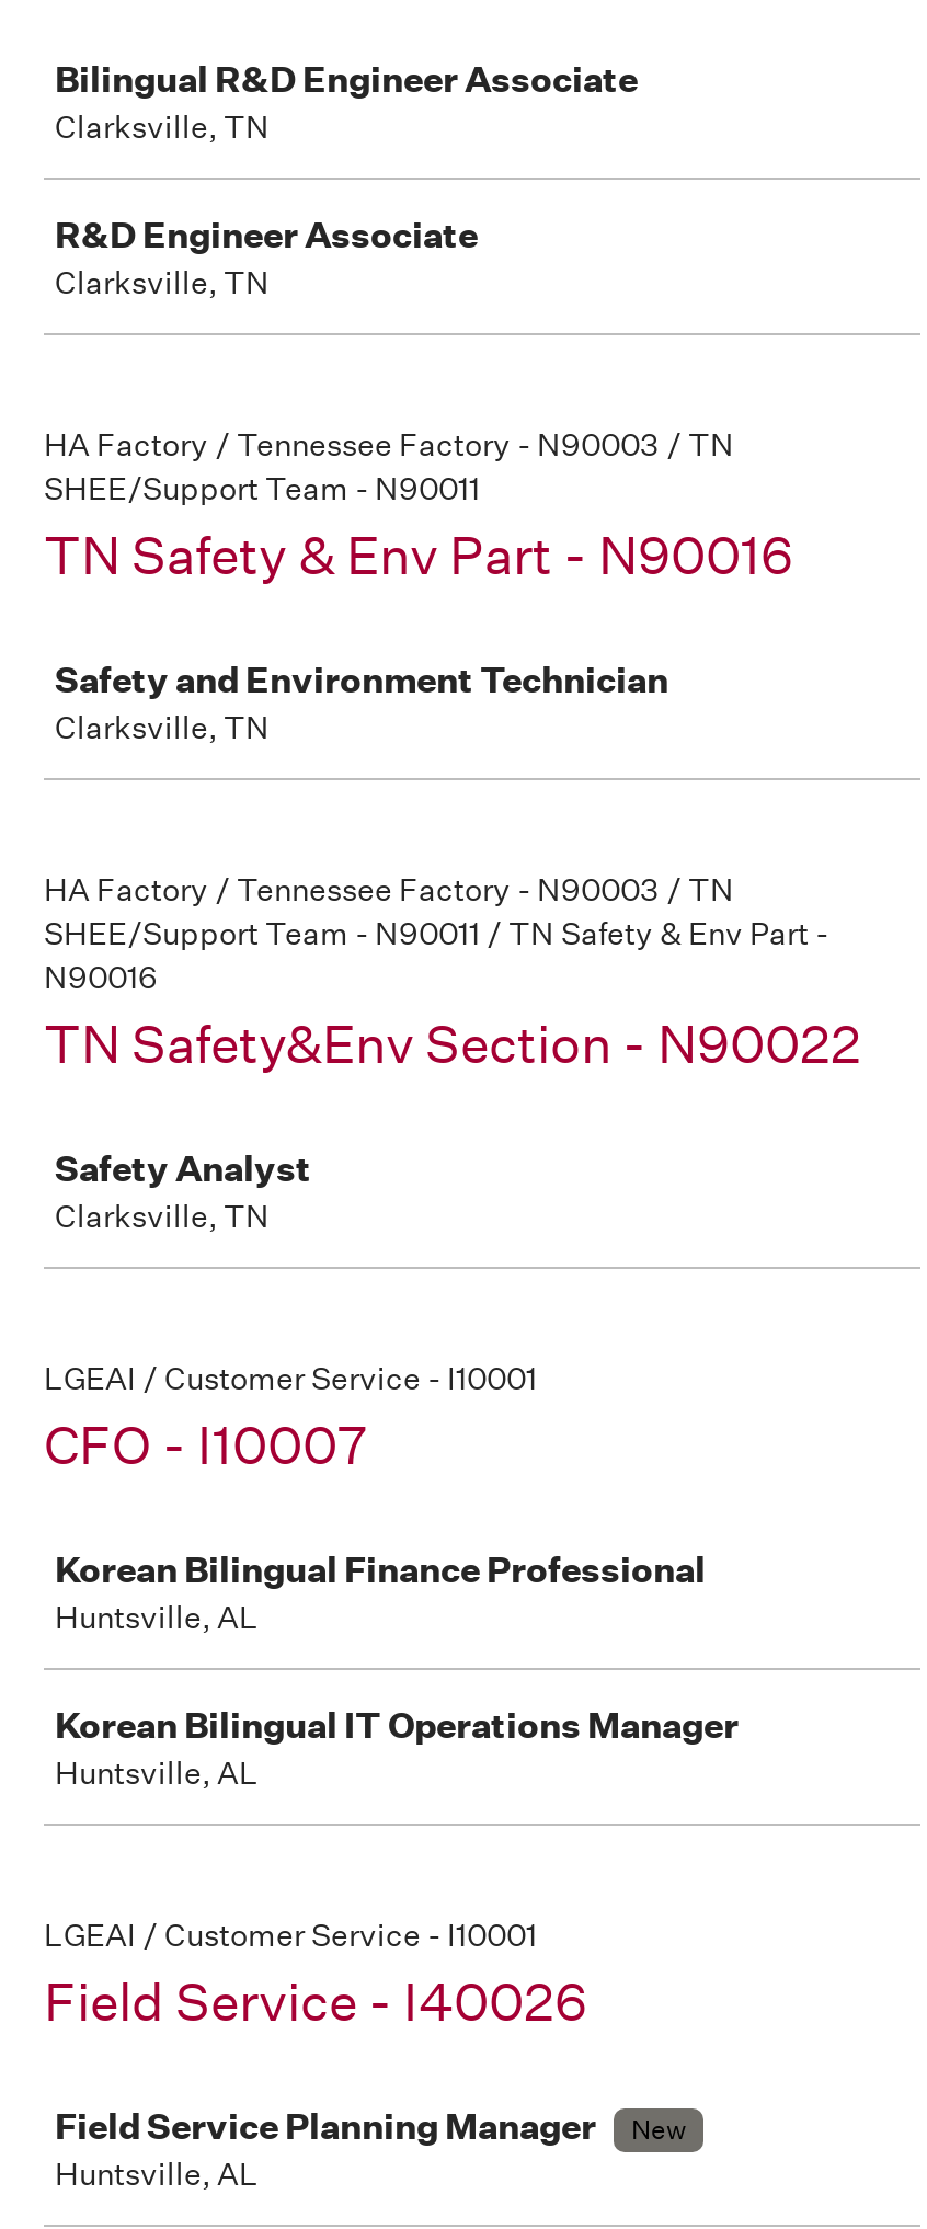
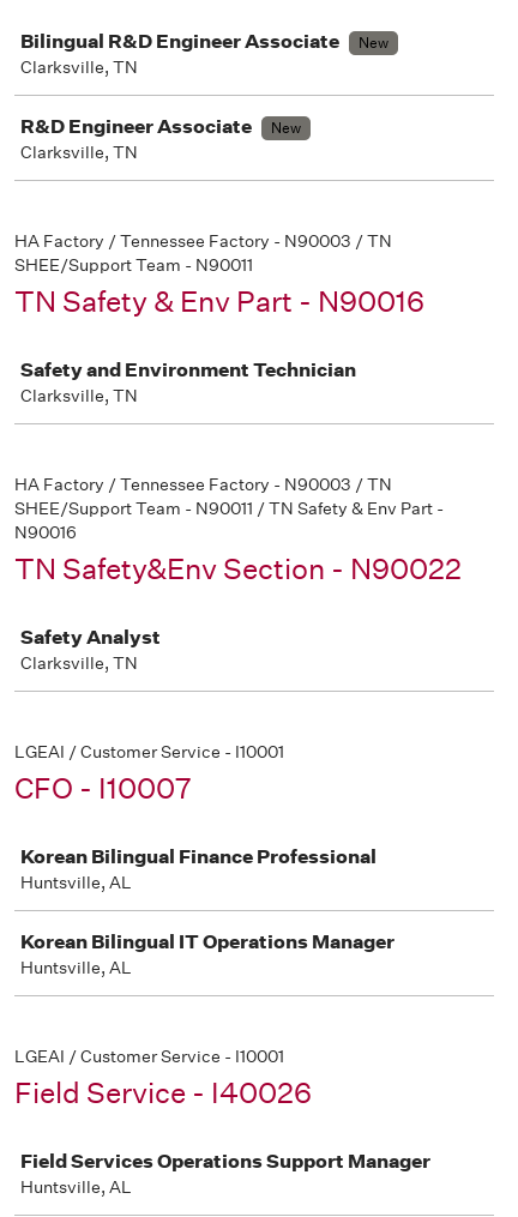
none -> [359,32,389,53] New
none -> [271,118,301,138] New
[55,2104,686,2148] Field Service Planning Manager | New -> [20,1149,430,1173] Field Services Operations Support Manager

